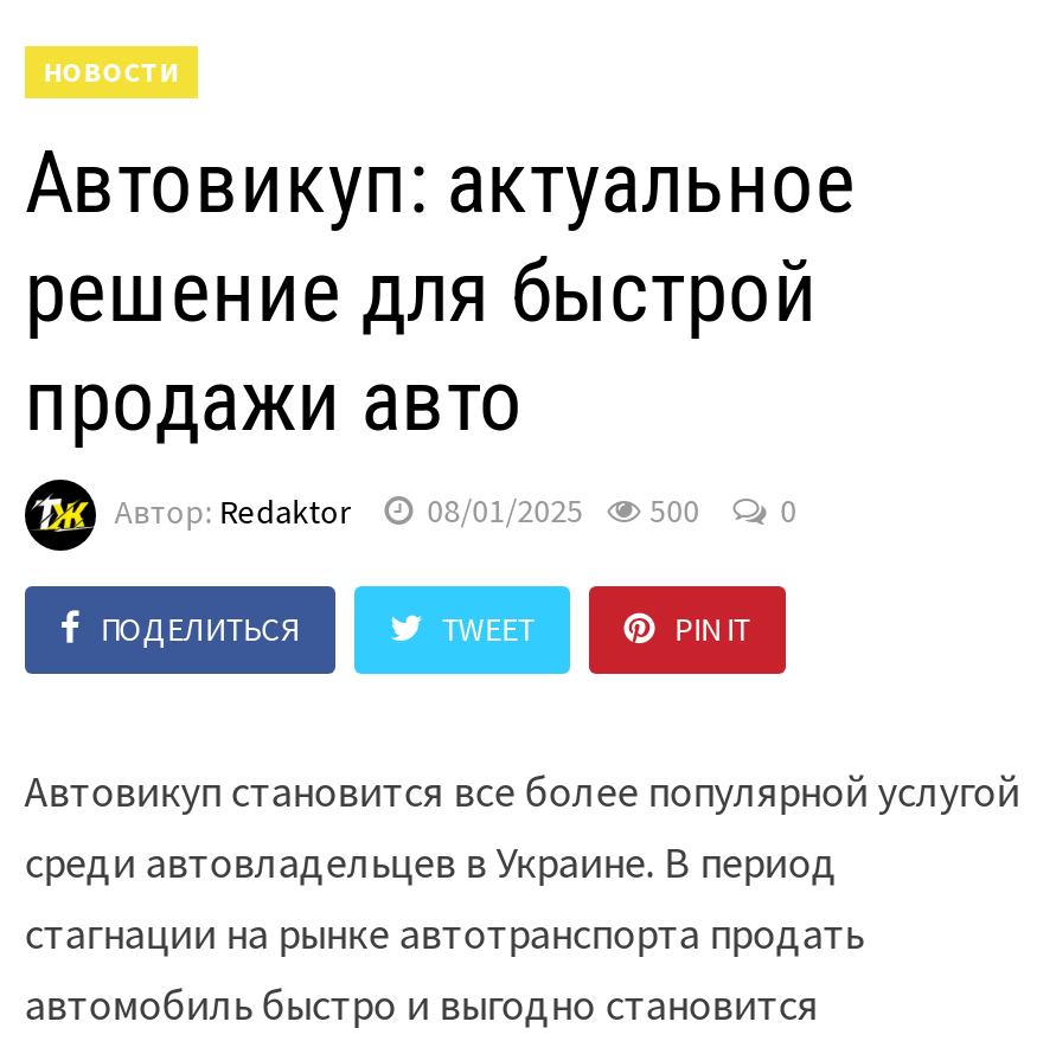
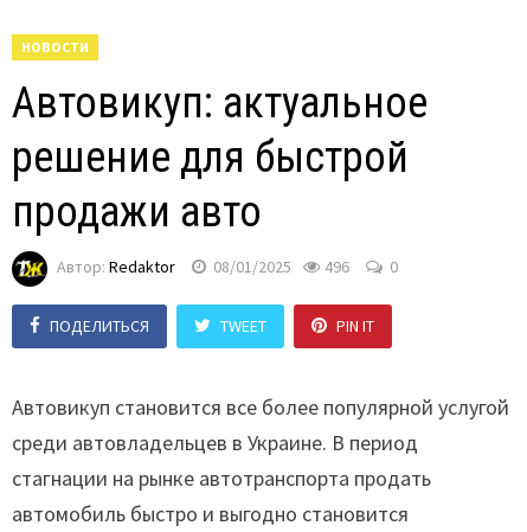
[114,489,797,532] Автор: Redaktor 08/01/2025 500 0 -> [57,256,398,277] Автор: Redaktor 08/01/2025 496 0

